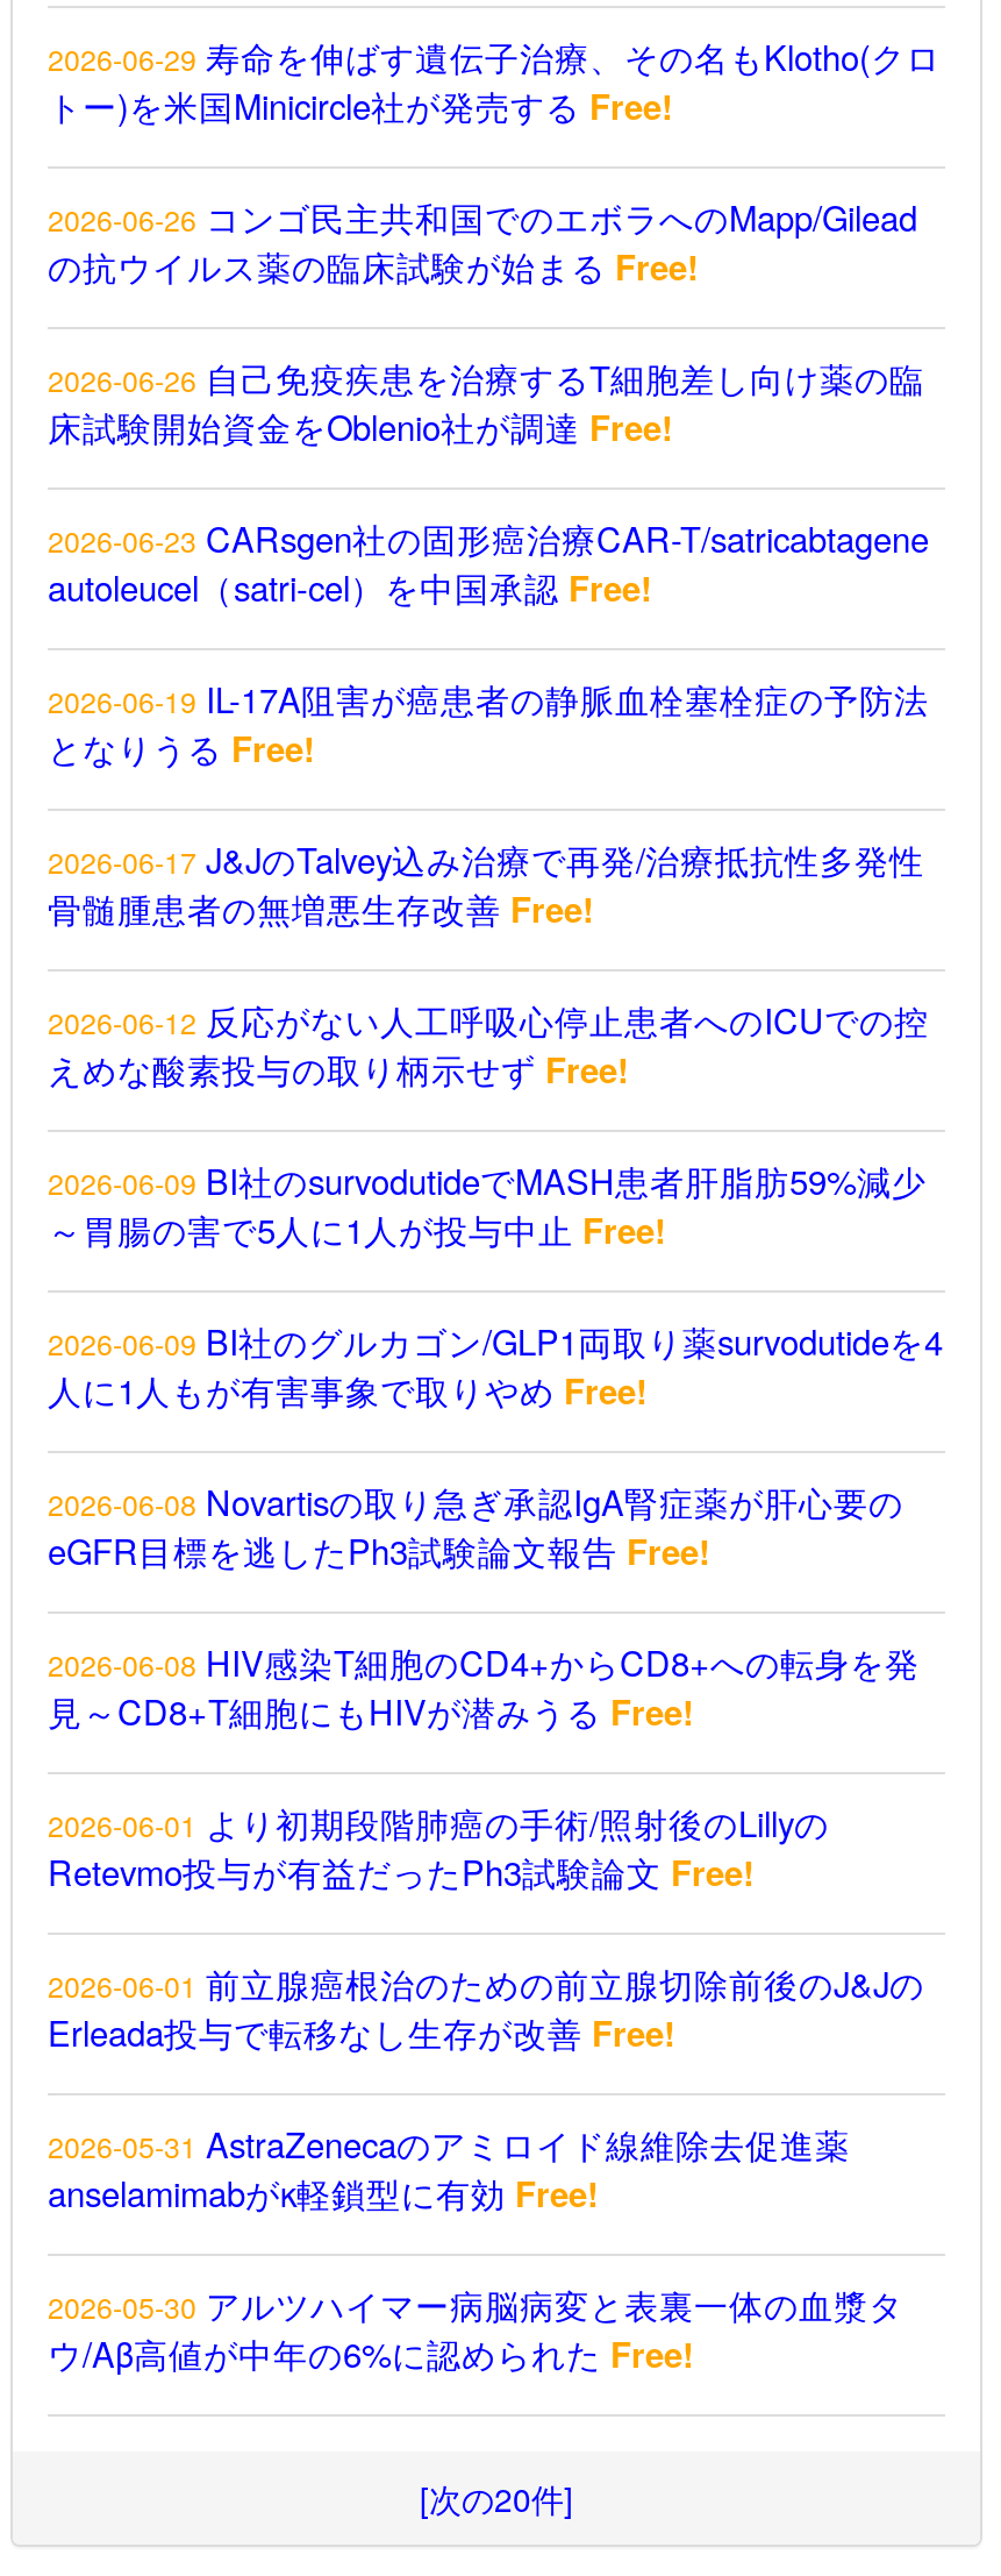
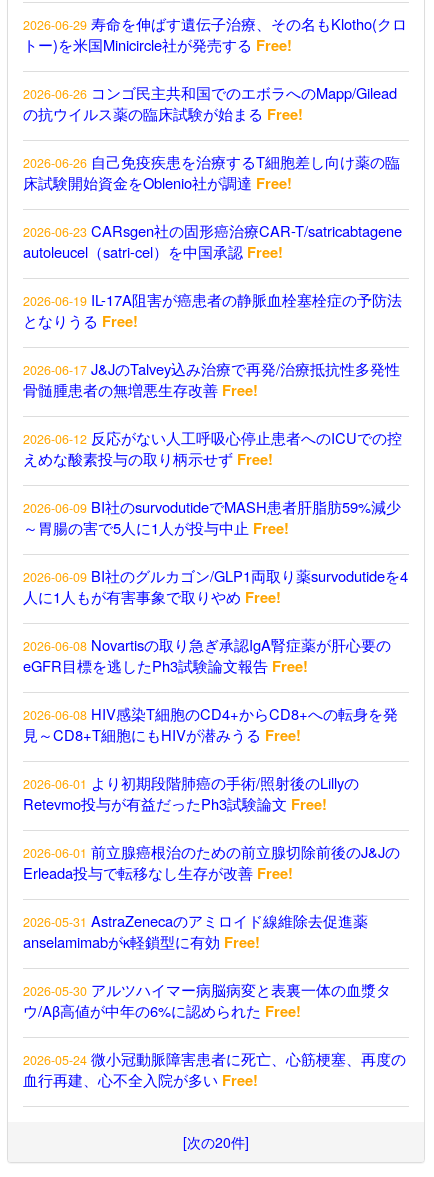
none -> [23,1048,406,1091] 2026-05-24 微小冠動脈障害患者に死亡、心筋梗塞、再度の | 血行再建、心不全入院が多い Free!

